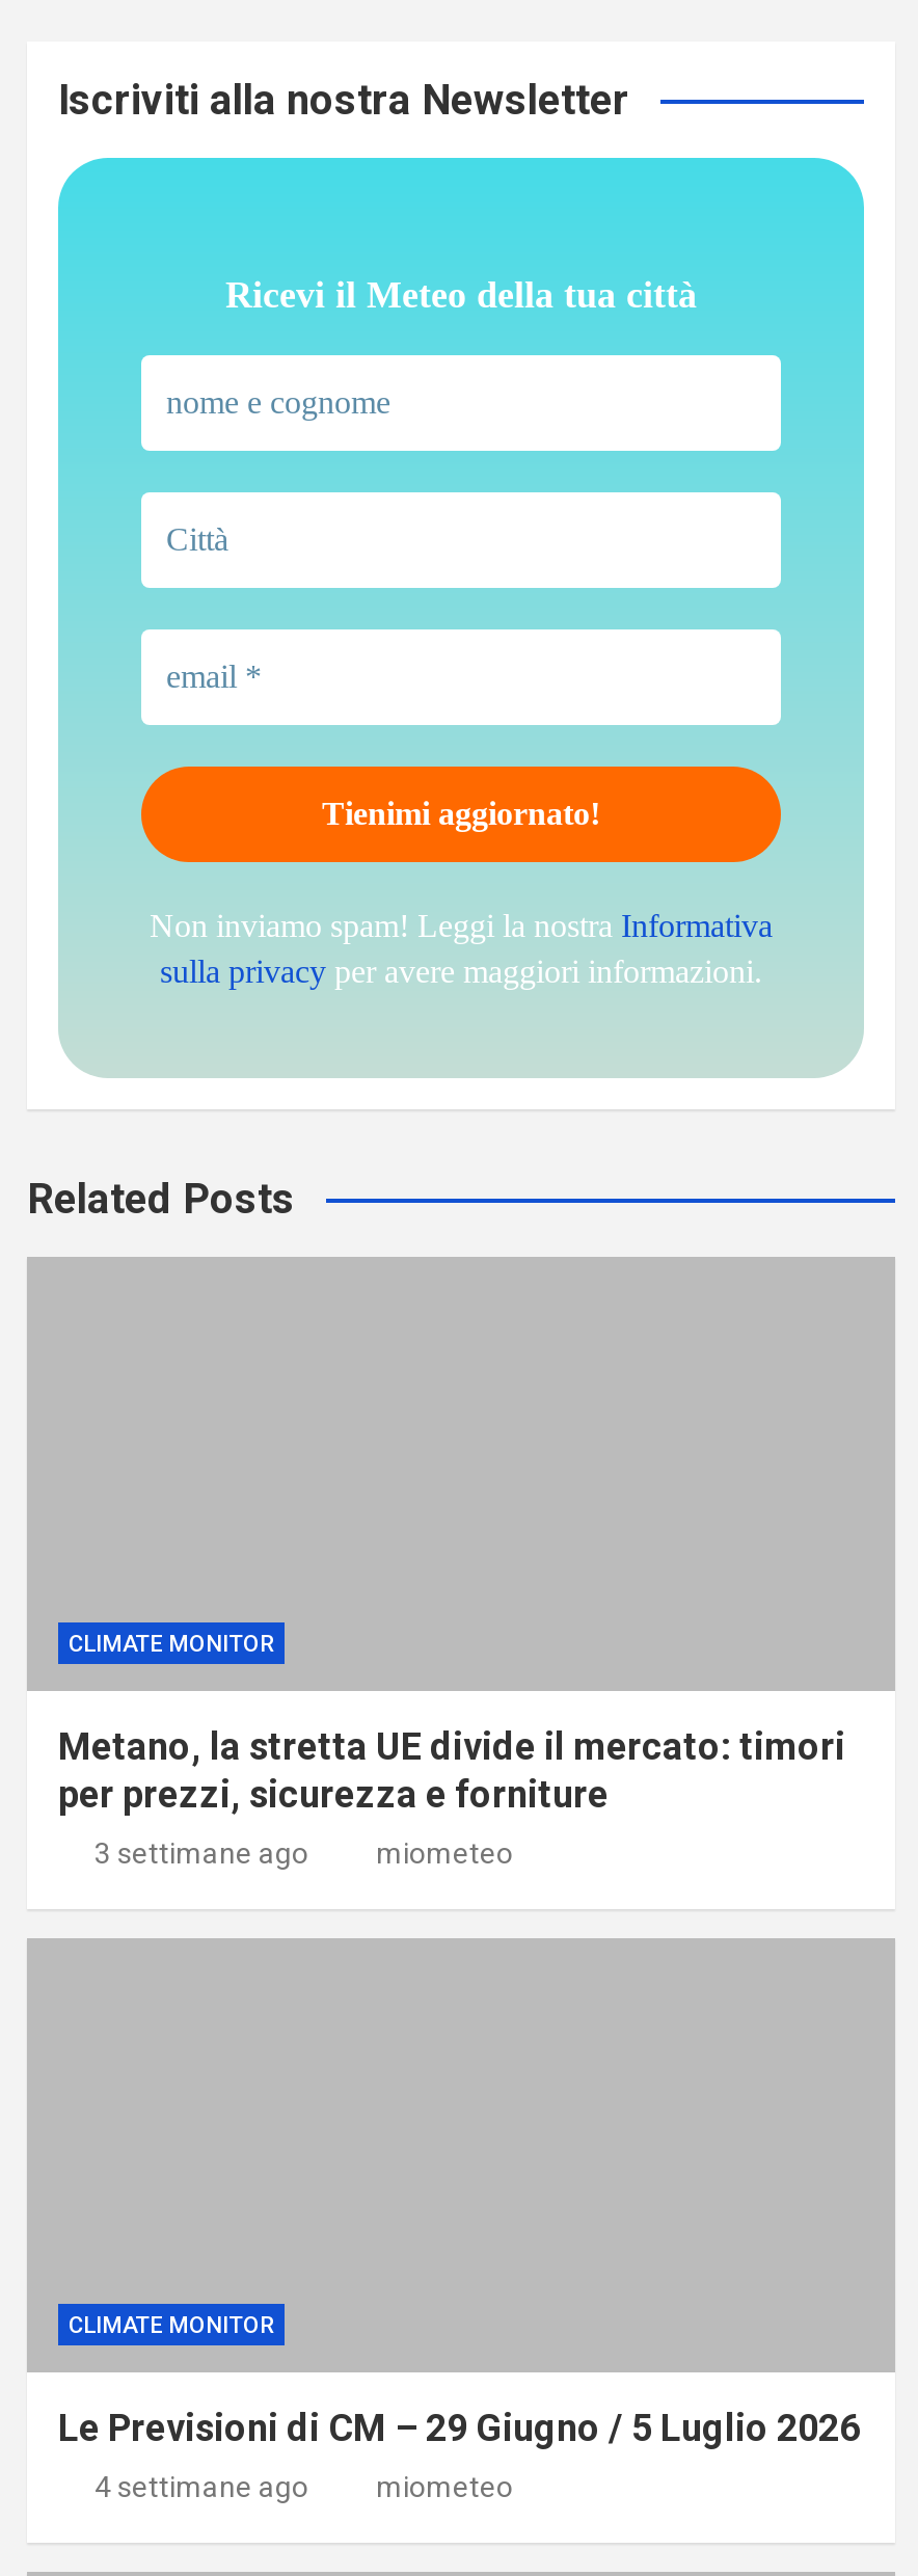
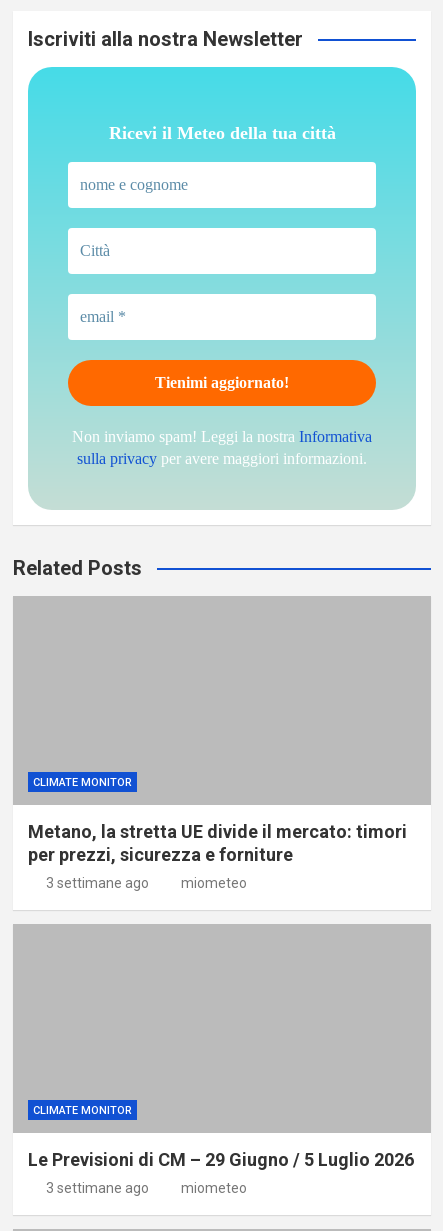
[95,2469,308,2502] 4 settimane ago -> [45,1180,148,1196] 3 settimane ago

